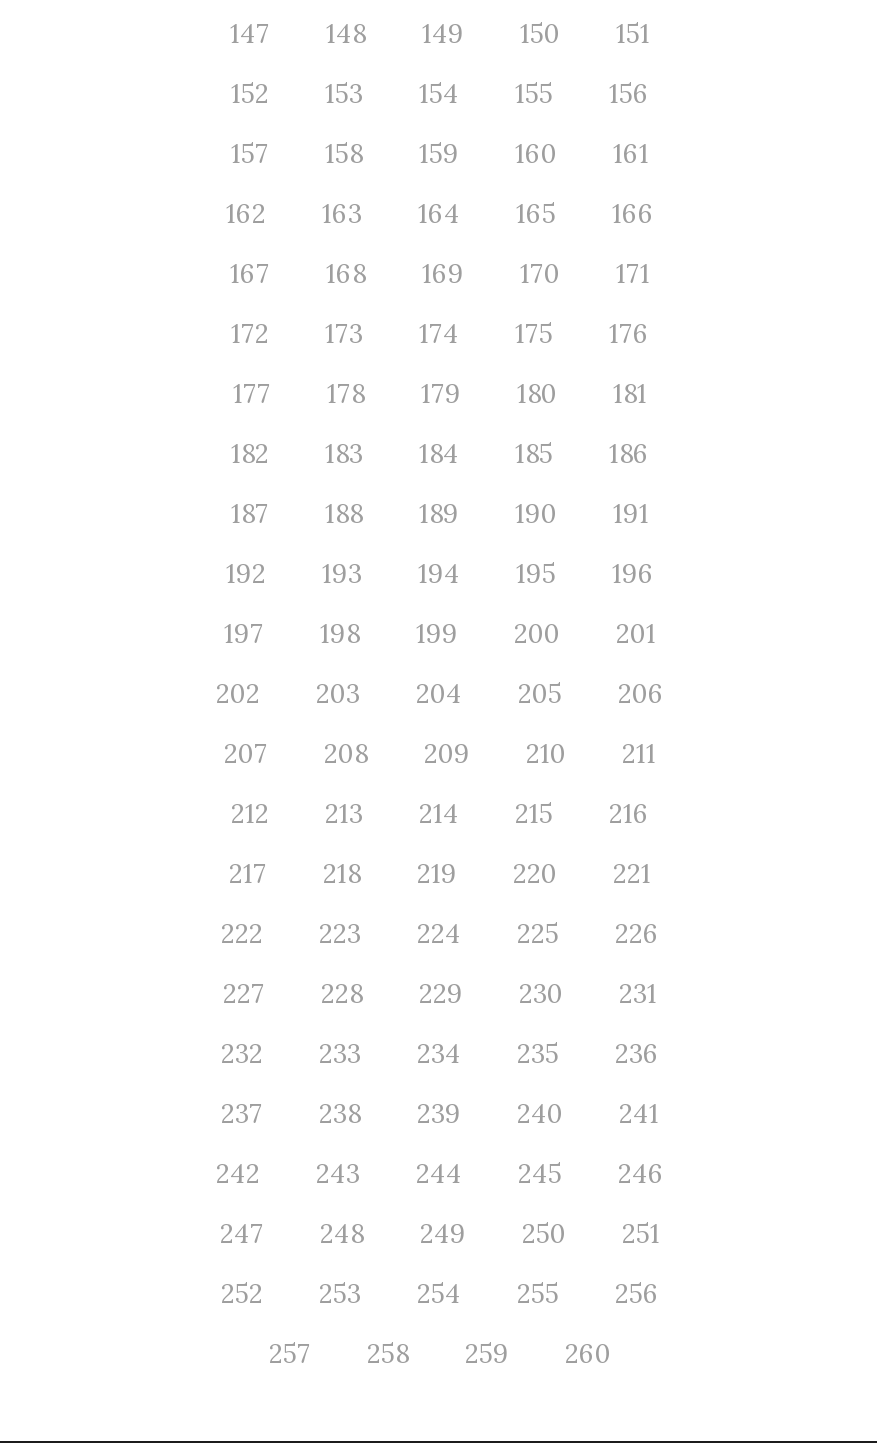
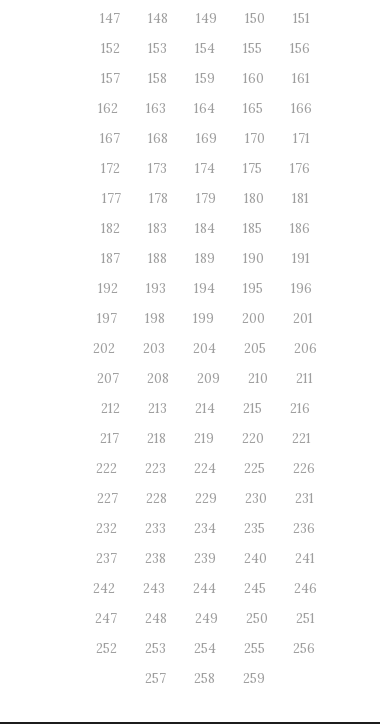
[565,1337,611,1371] 260 -> none

